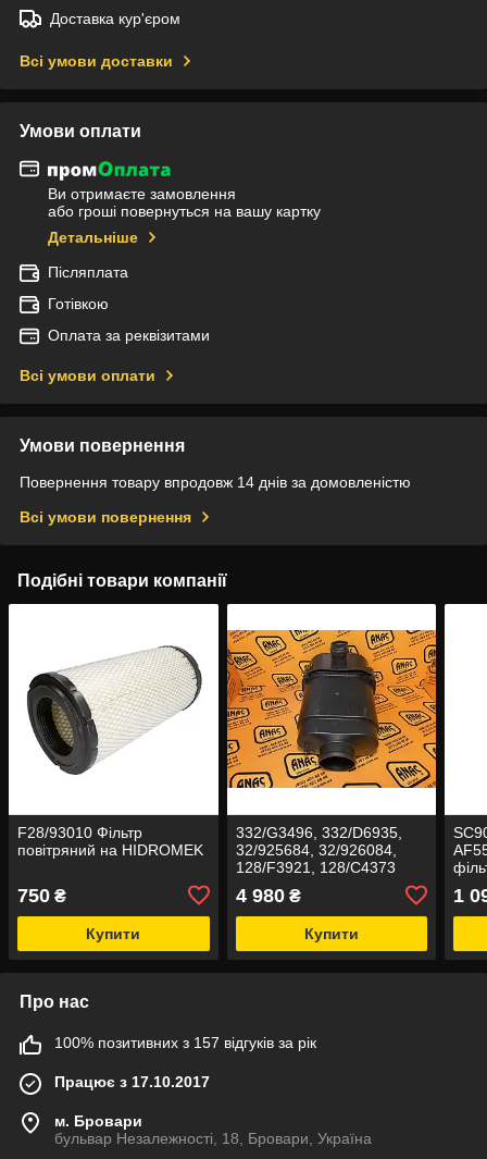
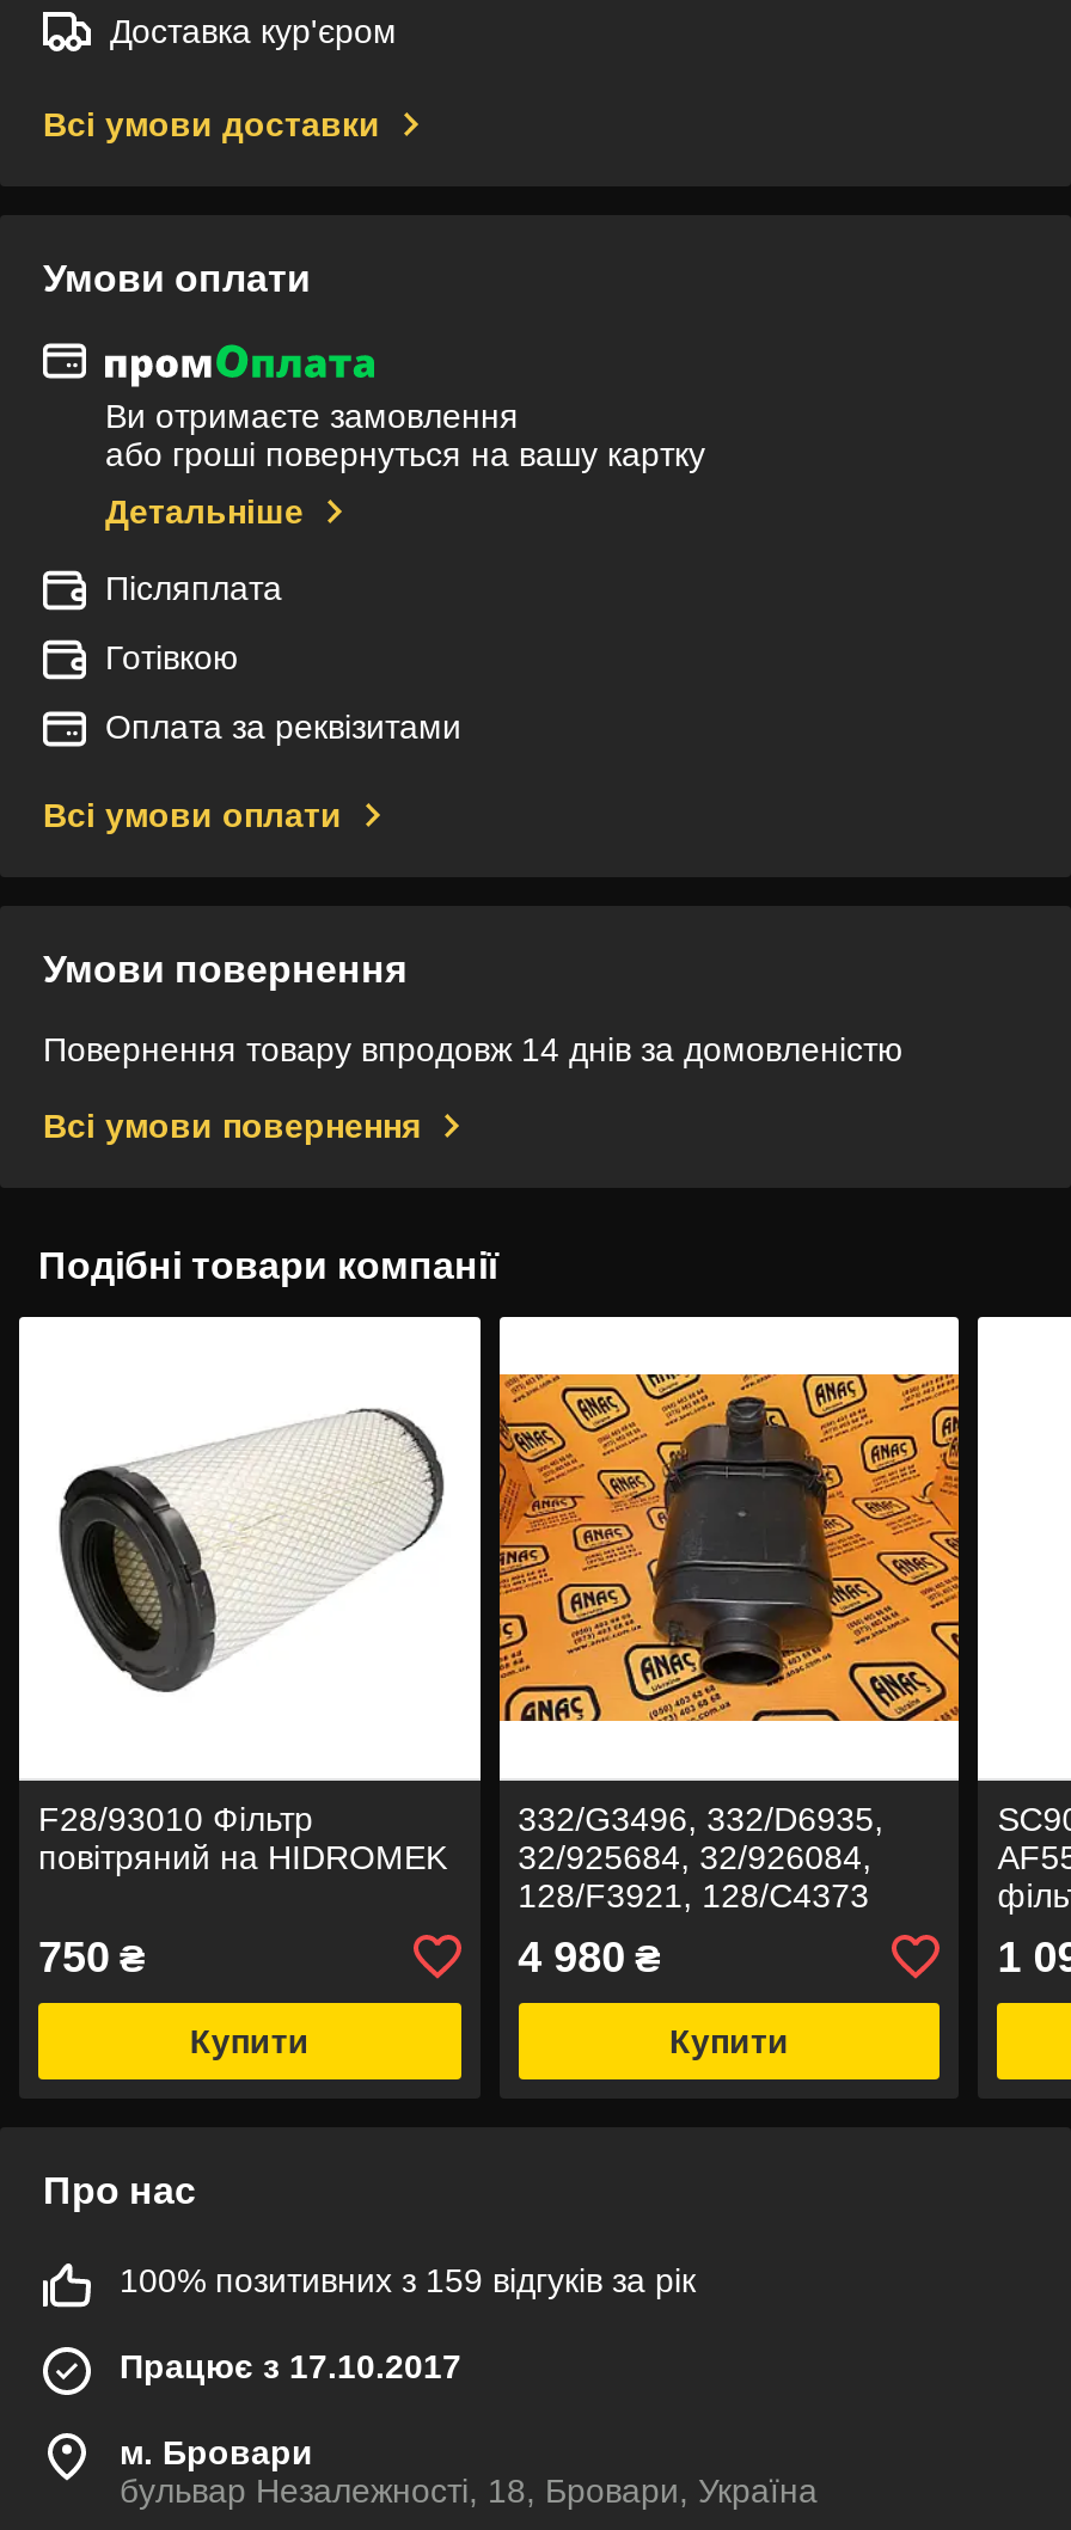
[54,1034,316,1051] 100% позитивних з 157 відгуків за рік -> [120,2261,696,2299] 100% позитивних з 159 відгуків за рік

